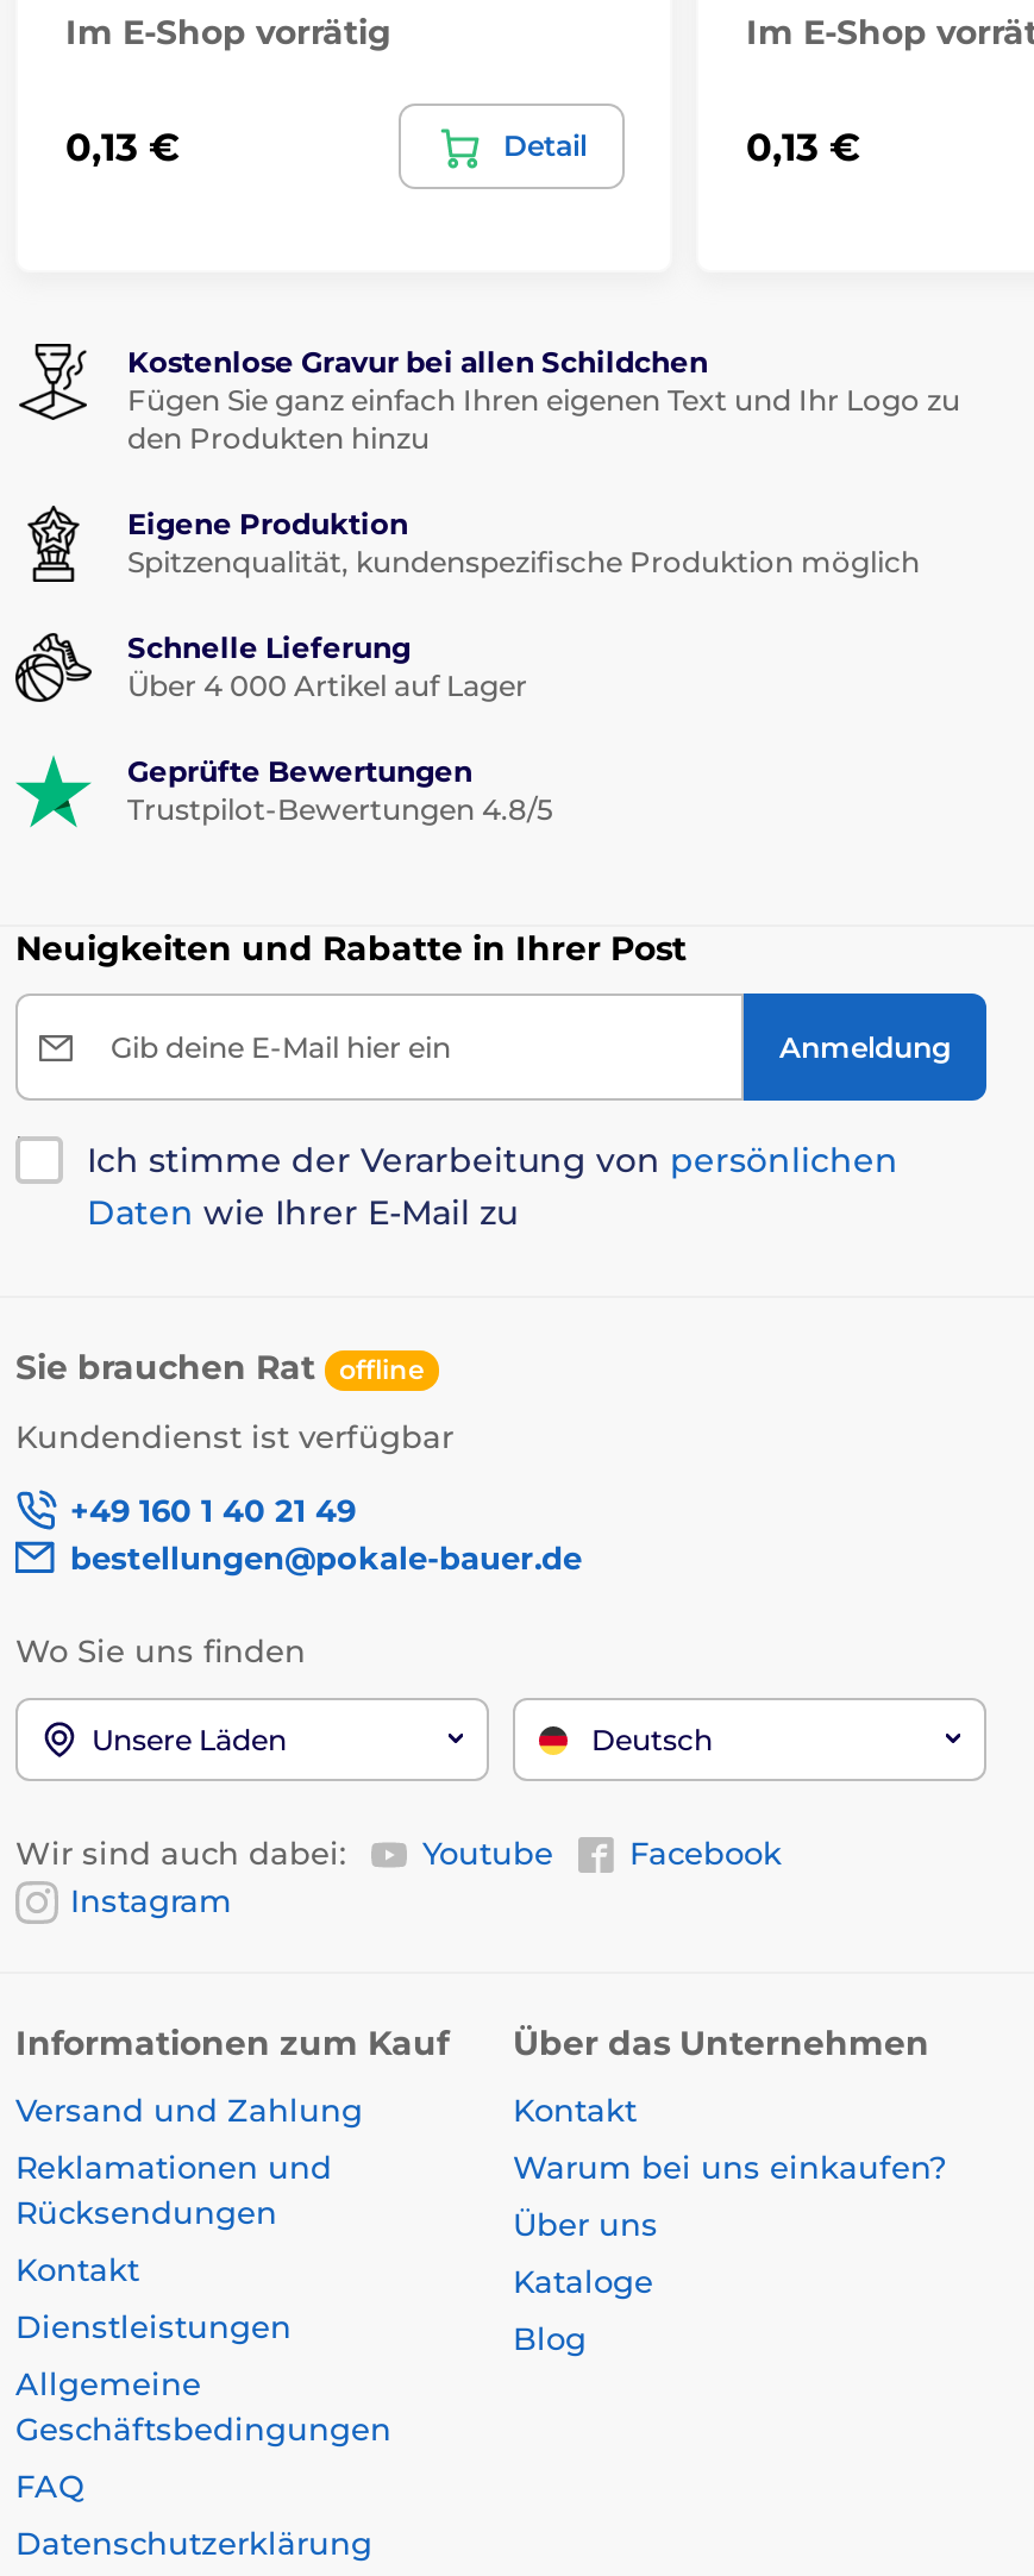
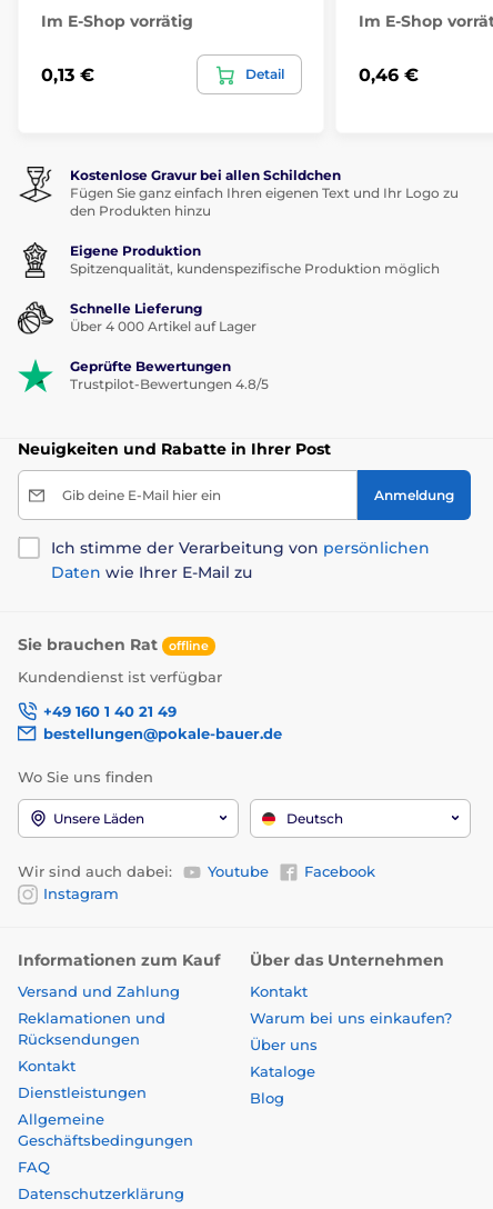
[746,124,860,170] 0,13 € -> [359,64,419,85] 0,46 €

